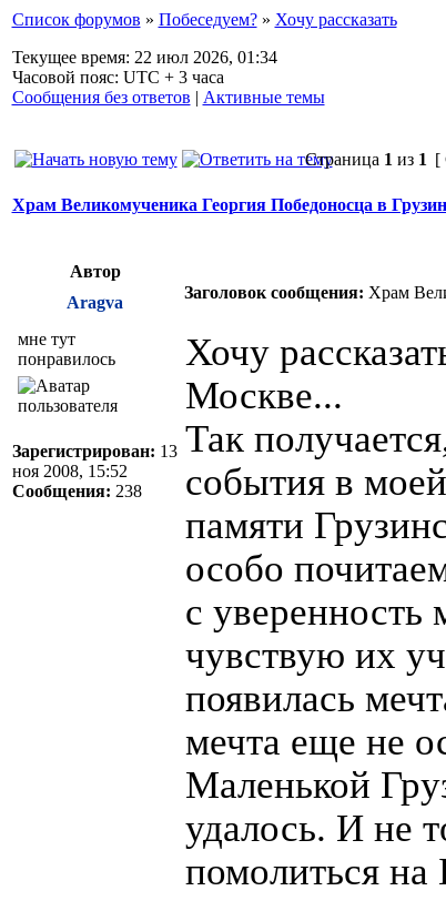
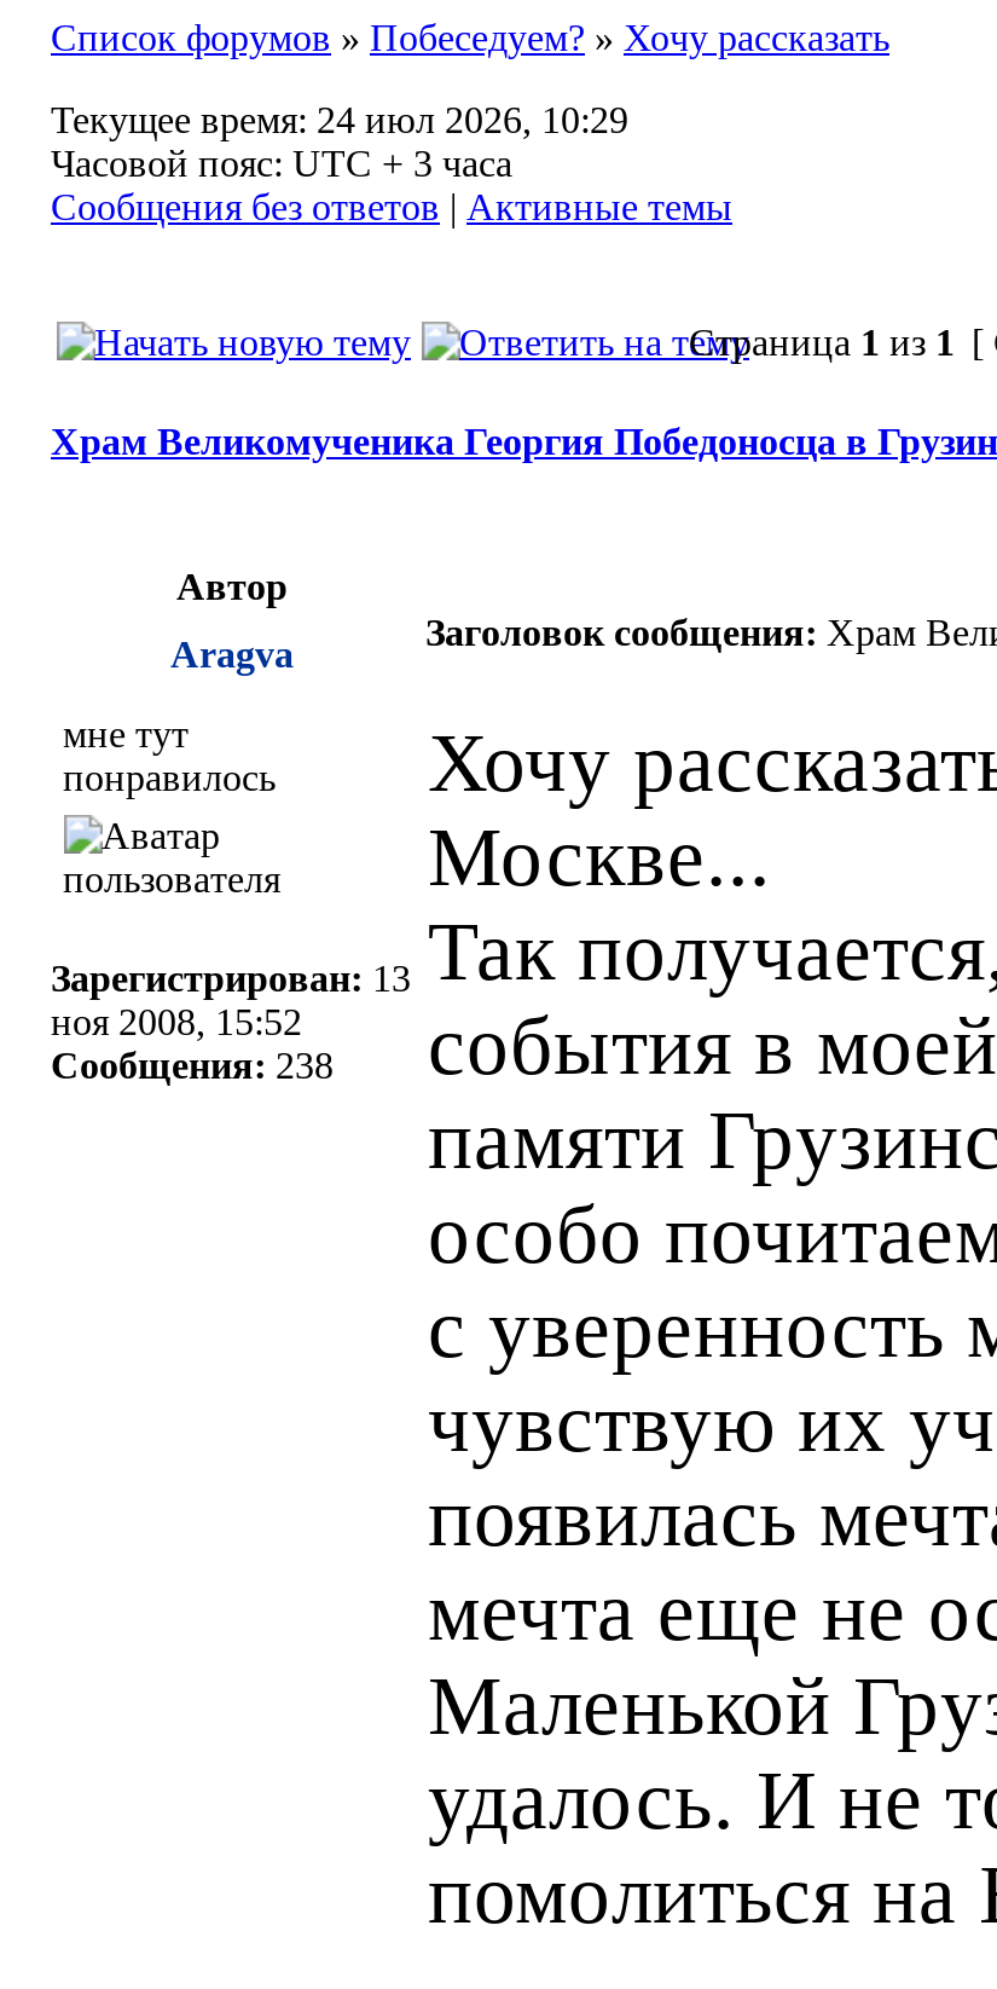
[12,48,277,67] Текущее время: 22 июл 2026, 01:34 -> [51,99,628,140] Текущее время: 24 июл 2026, 10:29

